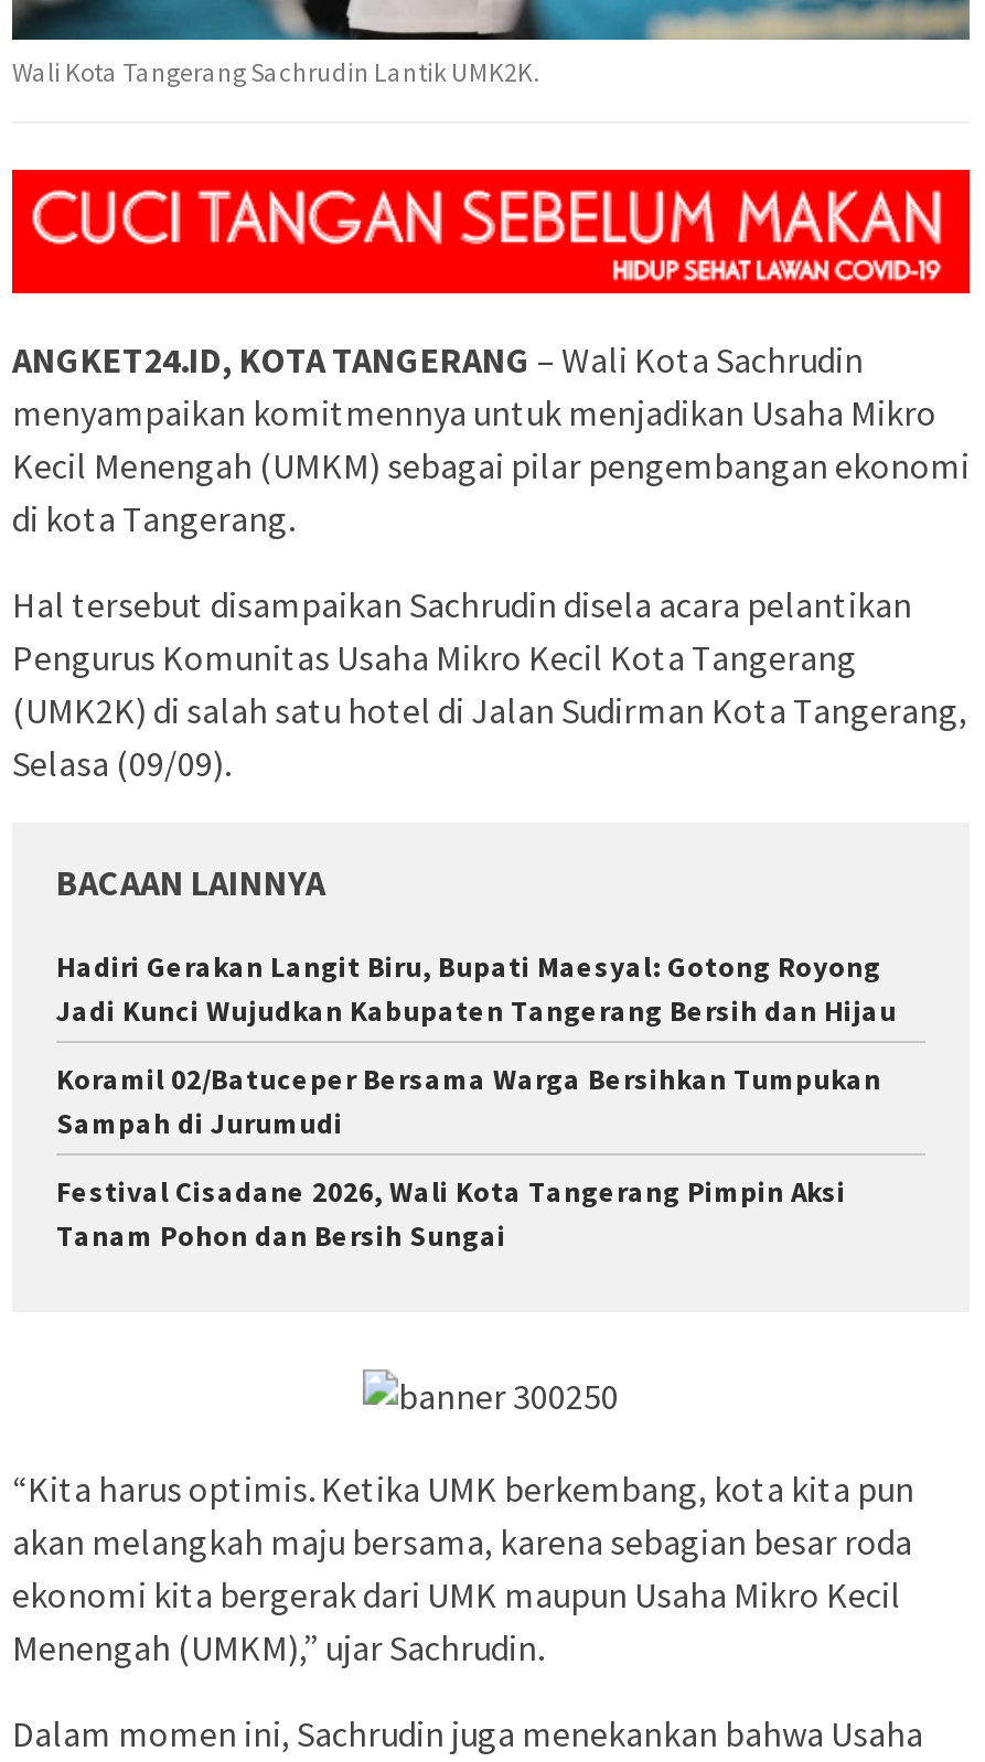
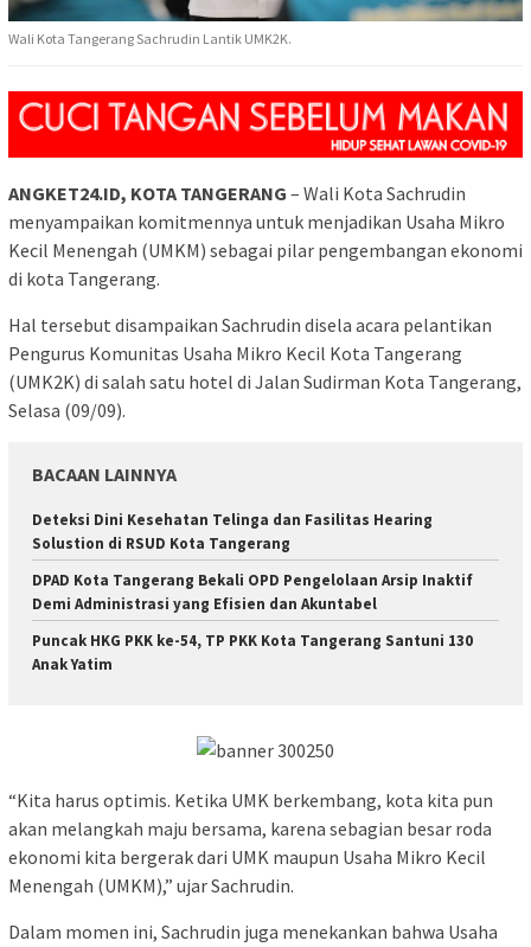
[56,947,897,1029] Hadiri Gerakan Langit Biru, Bupati Maesyal: Gotong Royong | Jadi Kunci Wujudkan Kabupaten Tangerang Bersih dan Hijau -> [32,509,433,553] Deteksi Dini Kesehatan Telinga dan Fasilitas Hearing | Solustion di RSUD Kota Tangerang
[56,1060,881,1141] Koramil 02/Batuceper Bersama Warga Bersihkan Tumpukan | Sampah di Jurumudi -> [32,570,473,613] DPAD Kota Tangerang Bekali OPD Pengelolaan Arsip Inaktif | Demi Administrasi yang Efisien dan Akuntabel
[56,1172,846,1254] Festival Cisadane 2026, Wali Kota Tangerang Pimpin Aksi | Tanam Pohon dan Bersih Sungai -> [32,630,473,674] Puncak HKG PKK ke-54, TP PKK Kota Tangerang Santuni 130 | Anak Yatim

